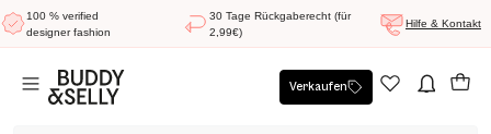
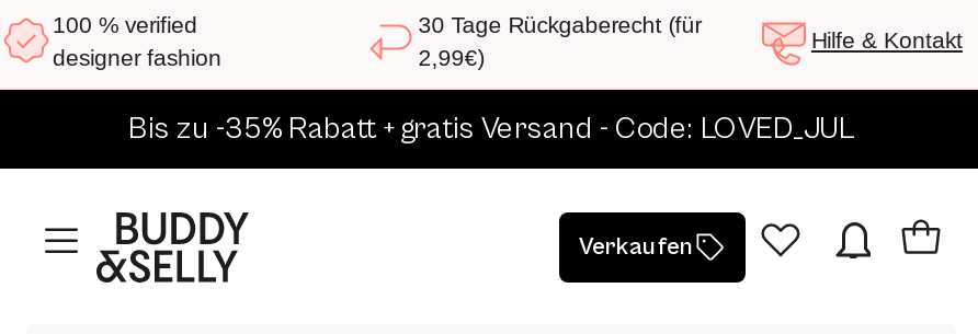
none -> [128,112,854,147] Bis zu -35% Rabatt + gratis Versand - Code: LOVED_JUL

